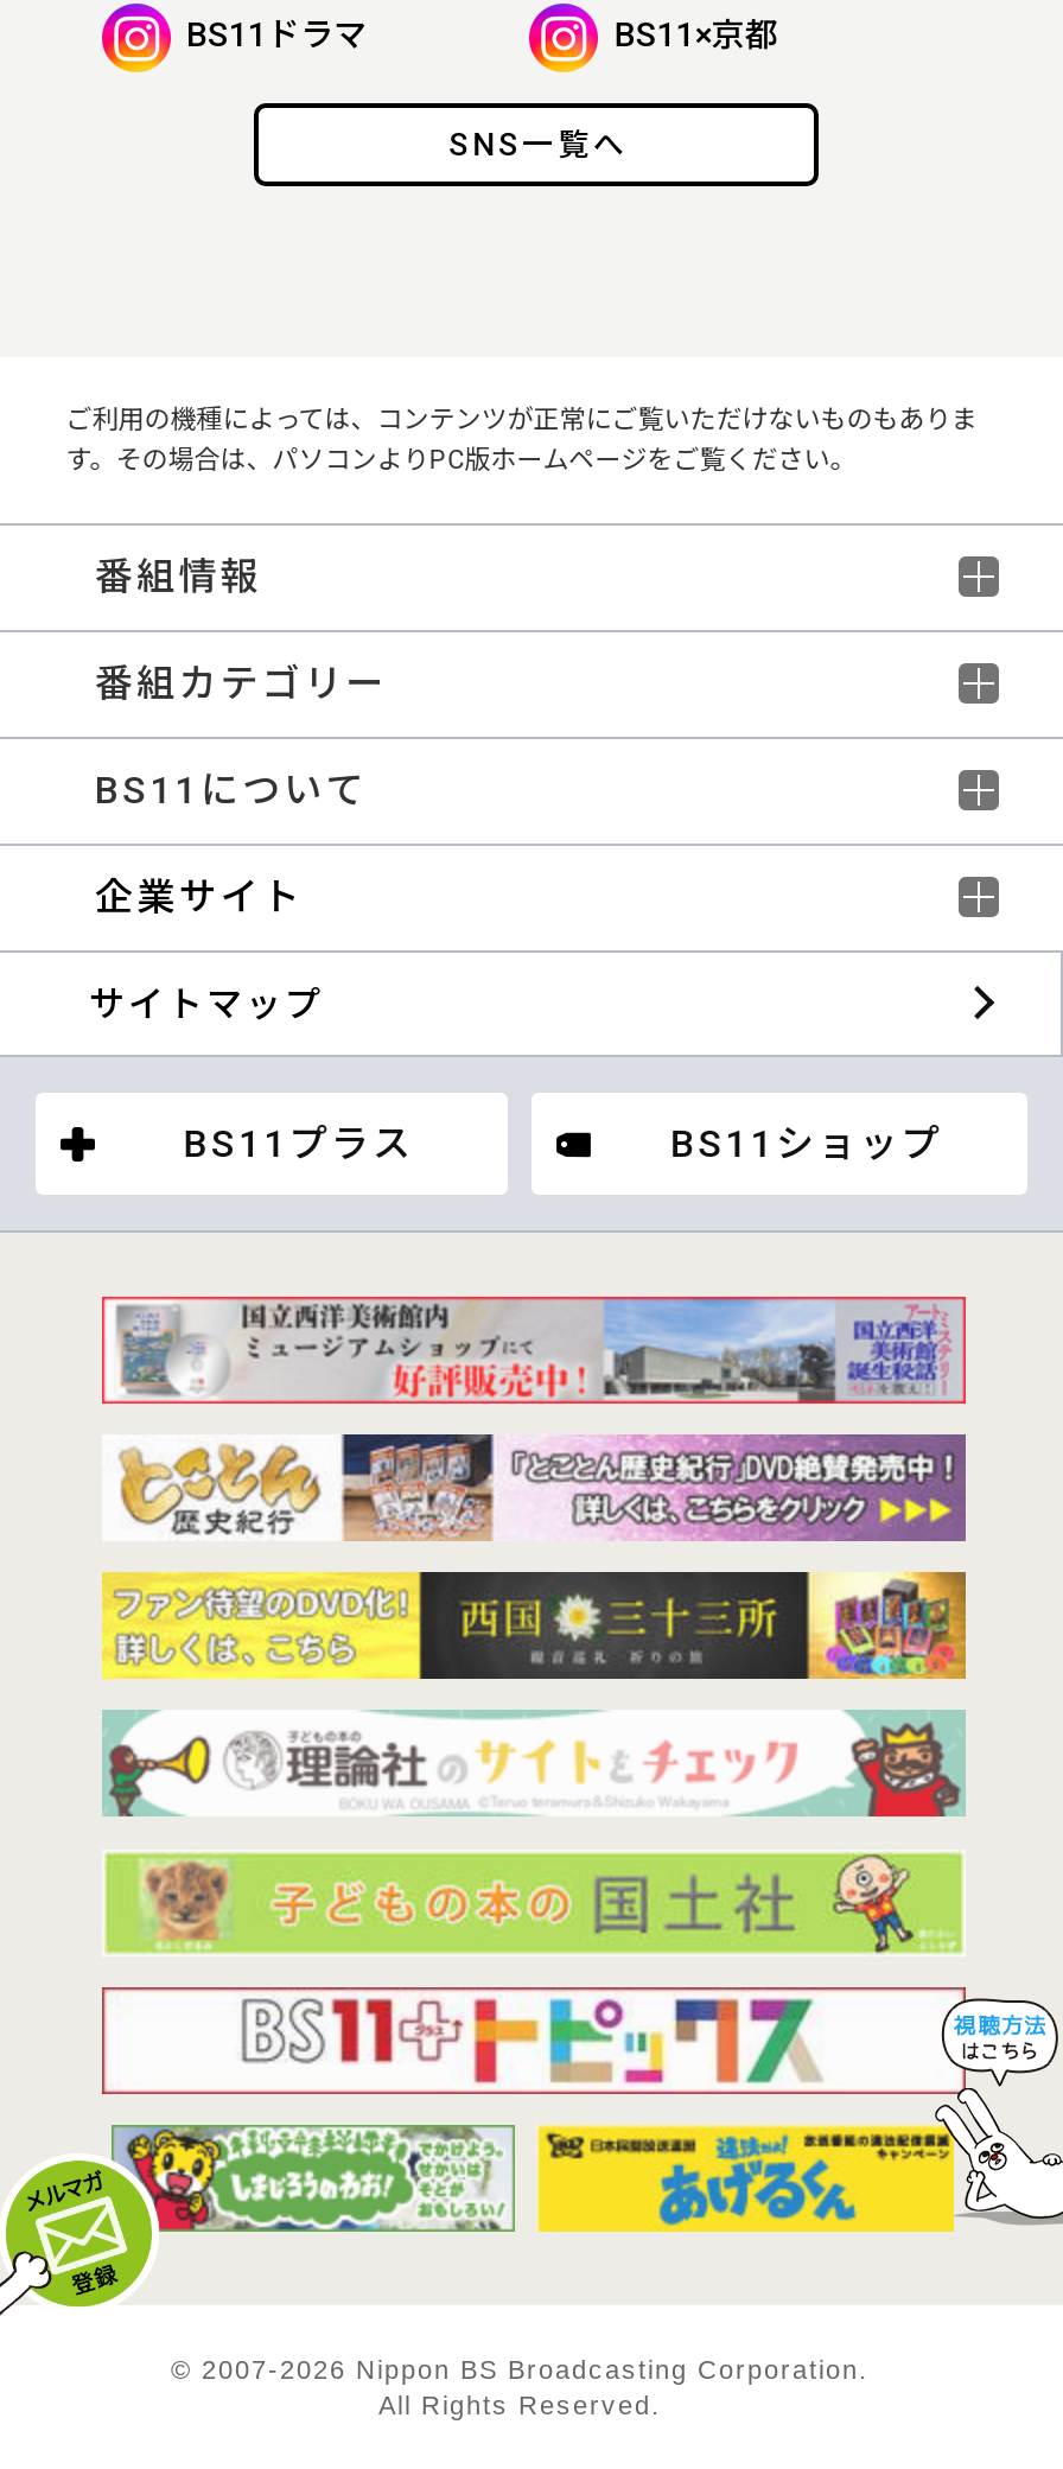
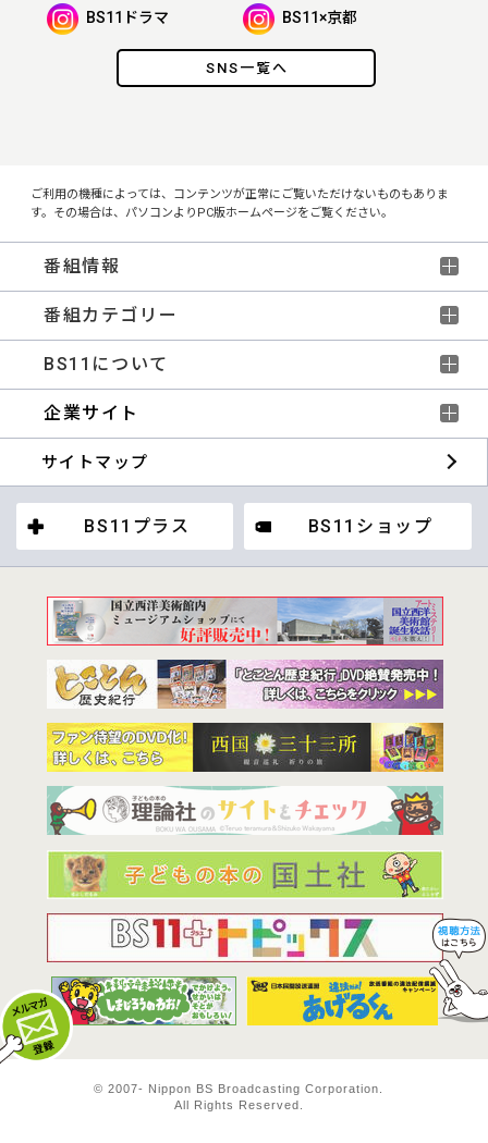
[171,2355,868,2384] © 2007- 2026 Nippon BS Broadcasting Corporation. -> [94,1082,383,1095] © 2007- Nippon BS Broadcasting Corporation.

